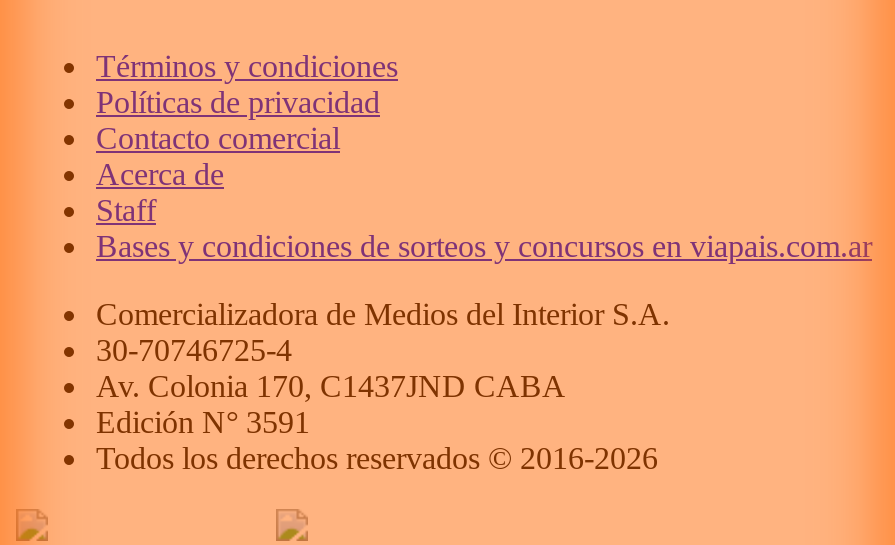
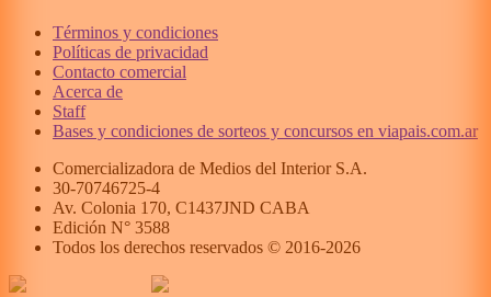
[96,405,310,439] Edición N° 3591 -> [53,218,170,237] Edición N° 3588

